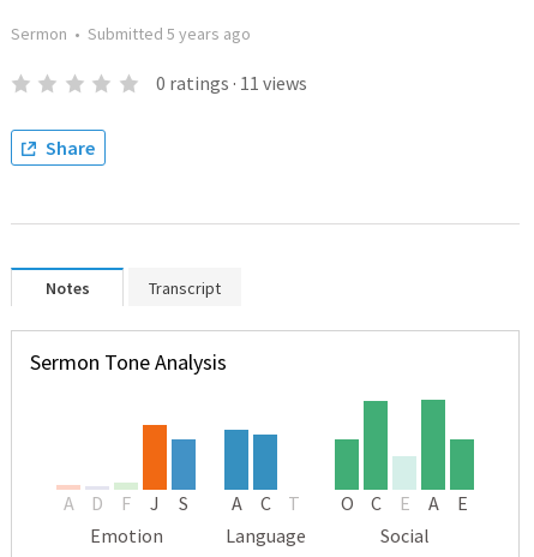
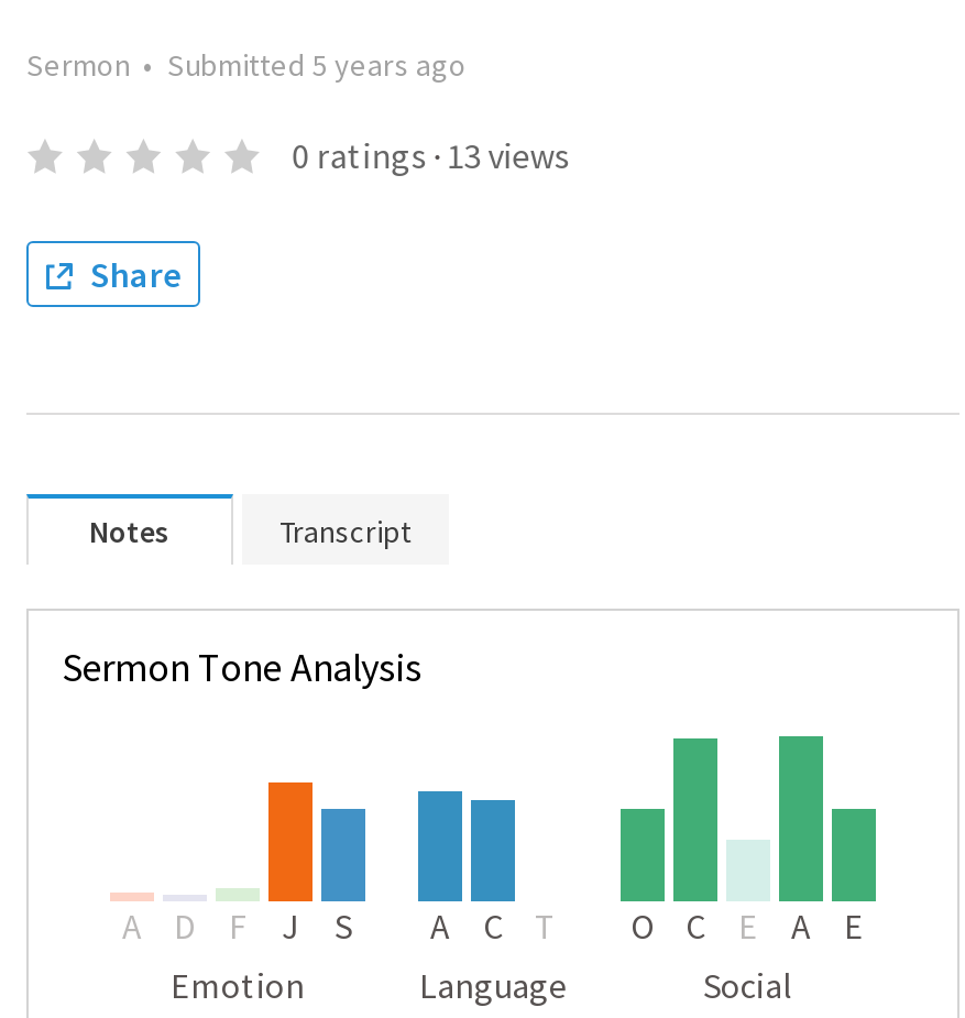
[156,71,307,95] 0 ratings · 11 views -> [292,133,569,177] 0 ratings · 13 views

